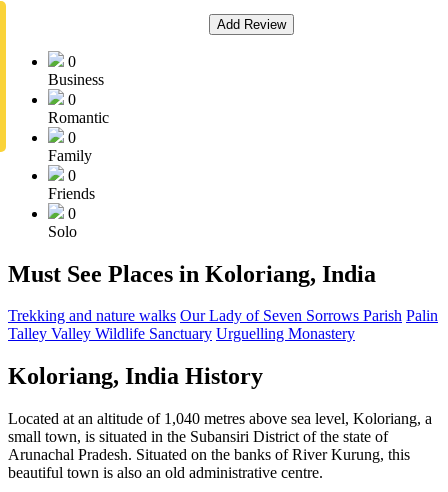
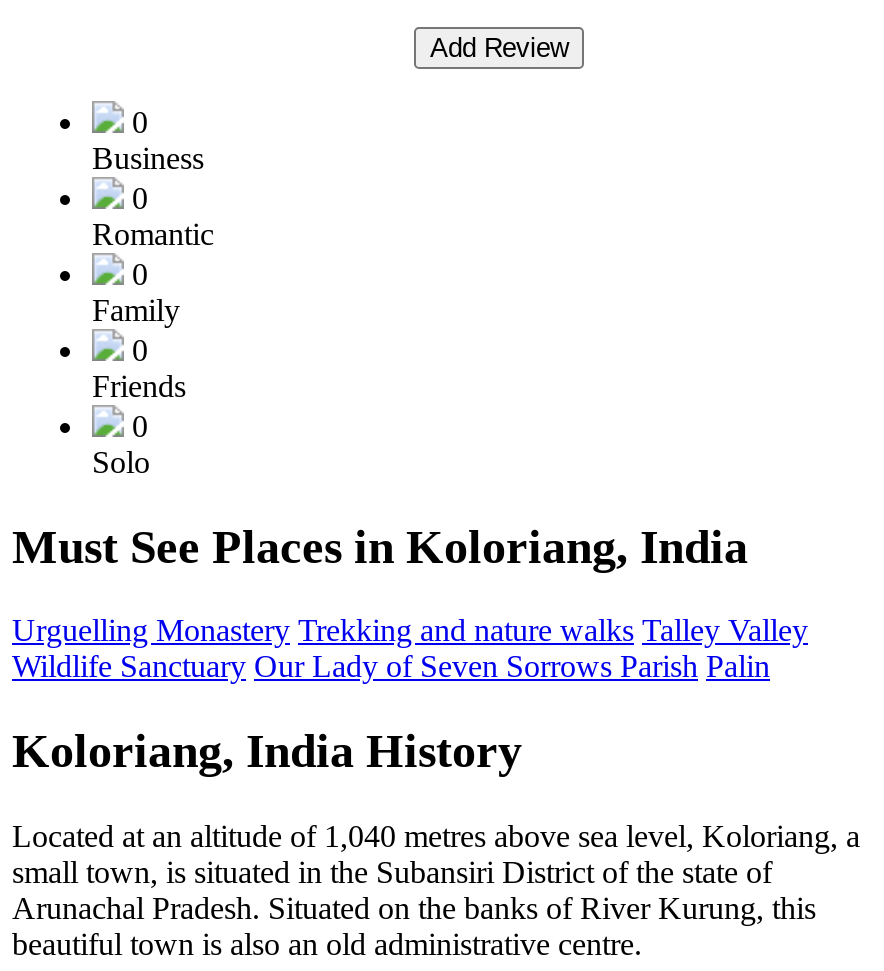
[8,307,438,342] Trekking and nature walks Our Lady of Seven Sorrows Parish Palin | Talley Valley Wildlife Sanctuary Urguelling Monastery -> [12,614,808,684] Urguelling Monastery Trekking and nature walks Talley Valley | Wildlife Sanctuary Our Lady of Seven Sorrows Parish Palin

